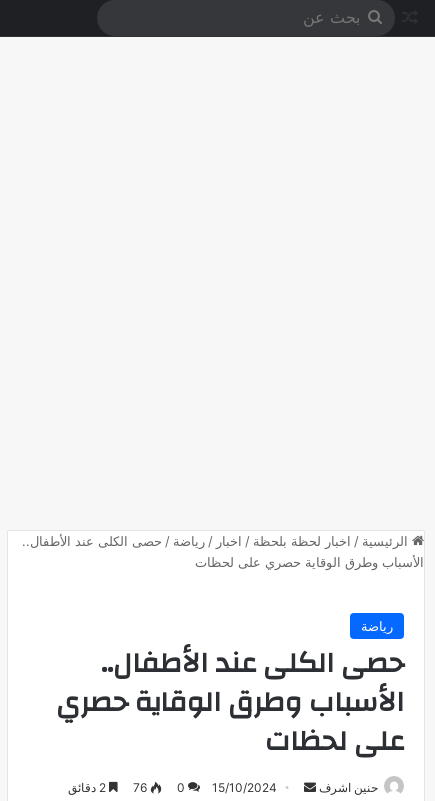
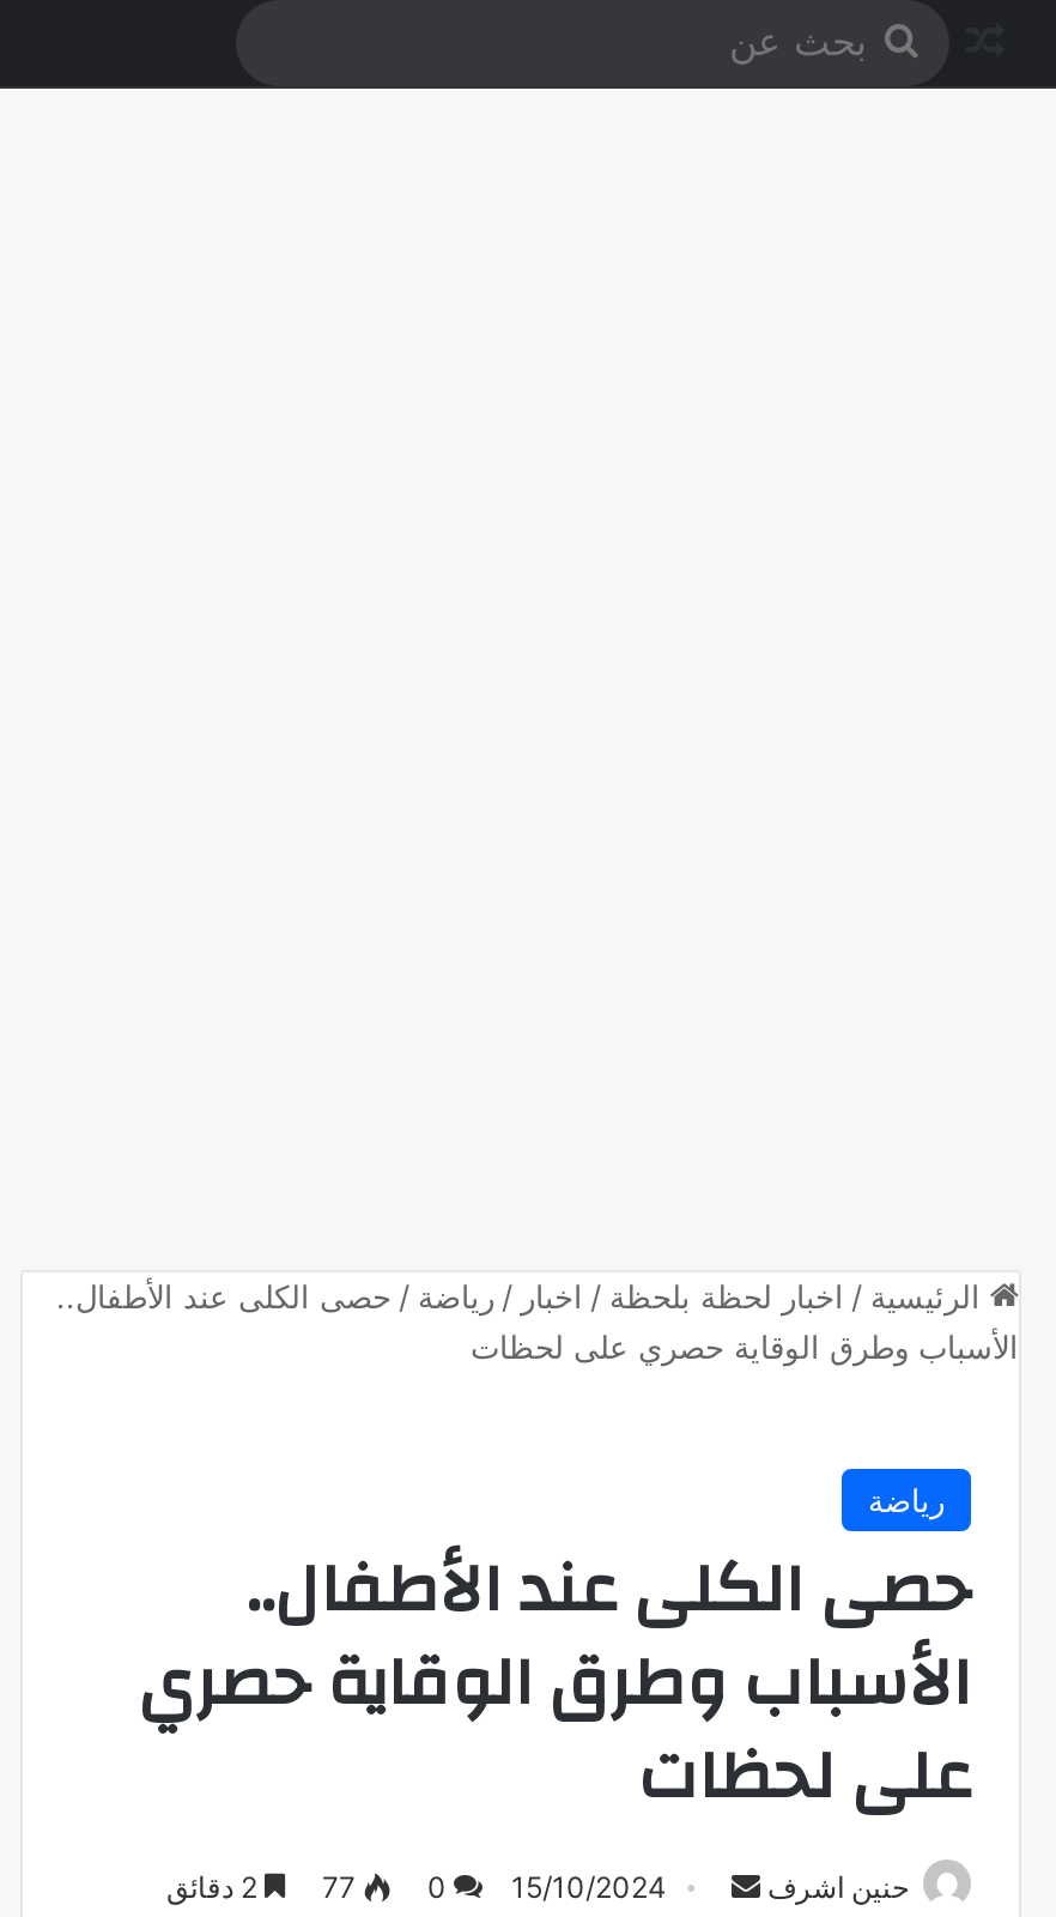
[133,780,147,795] 76 -> [322,1869,356,1905] 77

